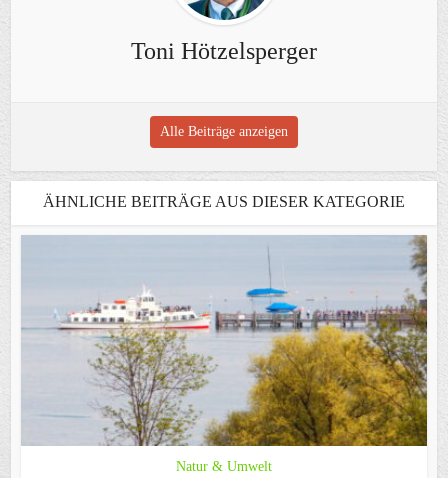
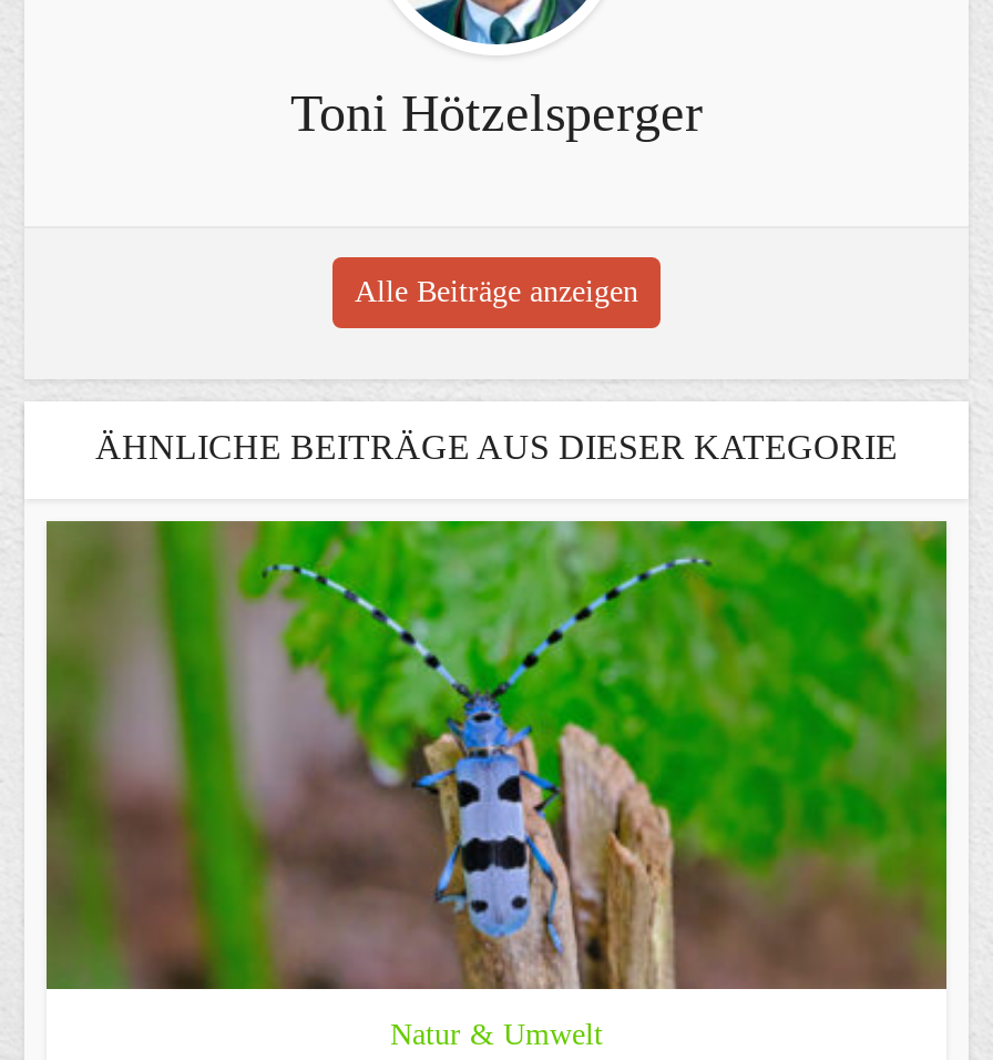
[21,235,428,447] [image] -> [44,519,949,991] [image]

